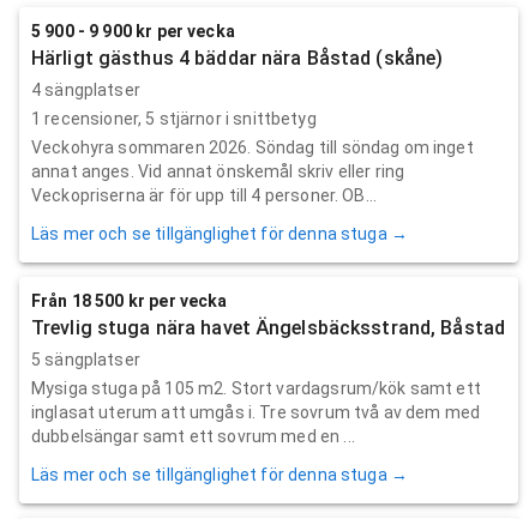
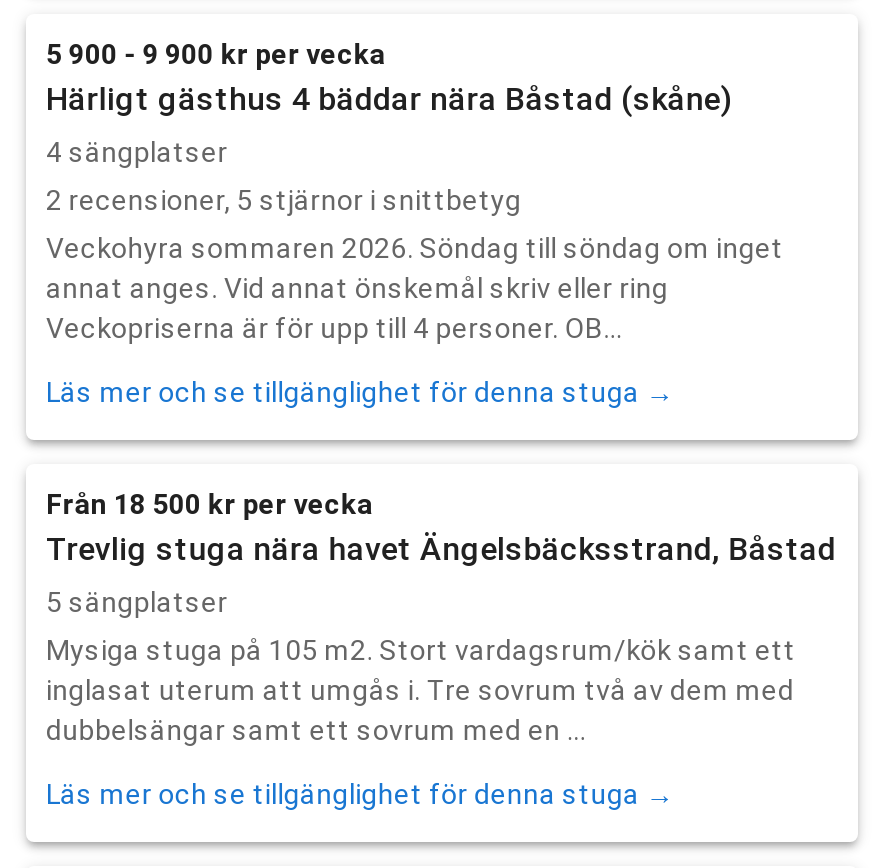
[31,109,316,128] 1 recensioner, 5 stjärnor i snittbetyg -> [46,183,521,215] 2 recensioner, 5 stjärnor i snittbetyg

